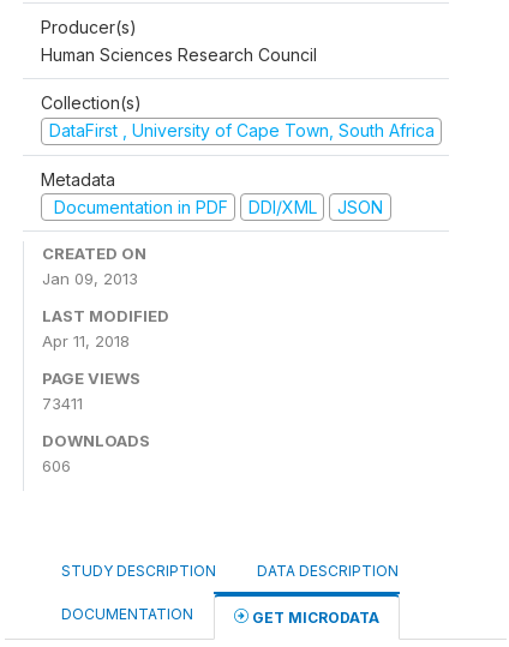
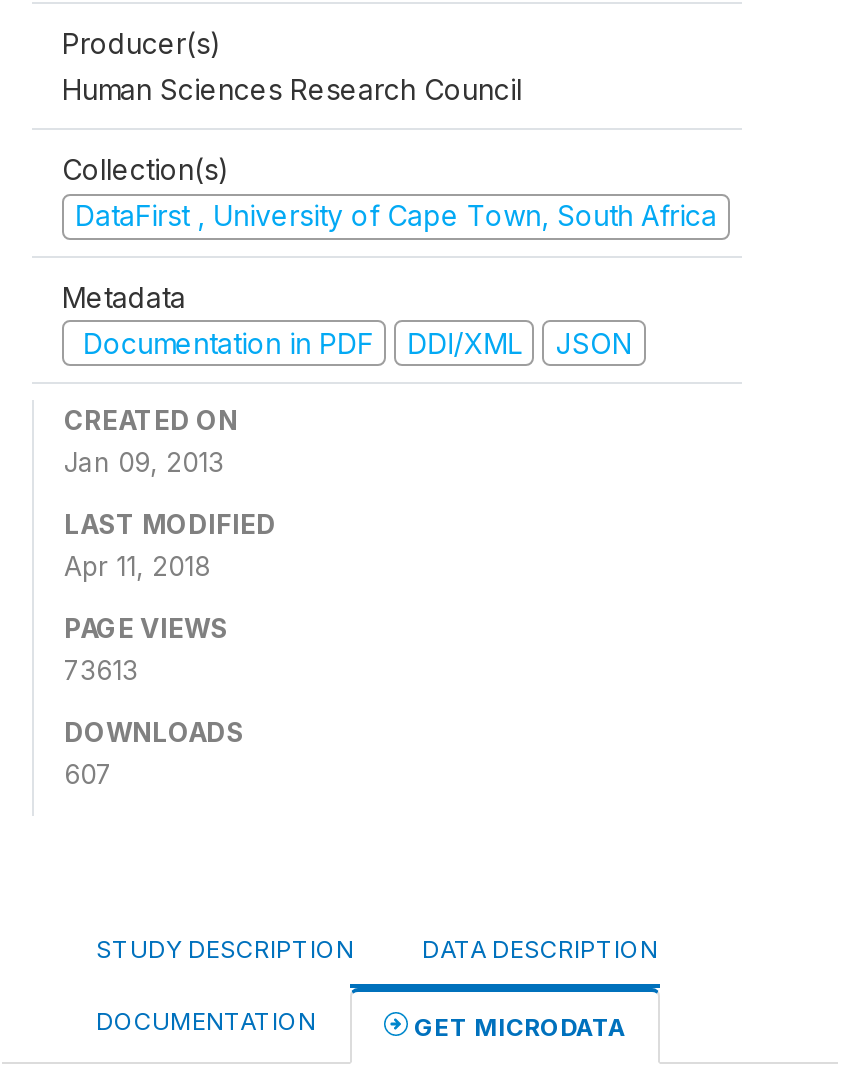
[42,394,83,413] 73411 -> [64,654,138,686] 73613
[42,456,71,475] 606 -> [64,758,112,790] 607

